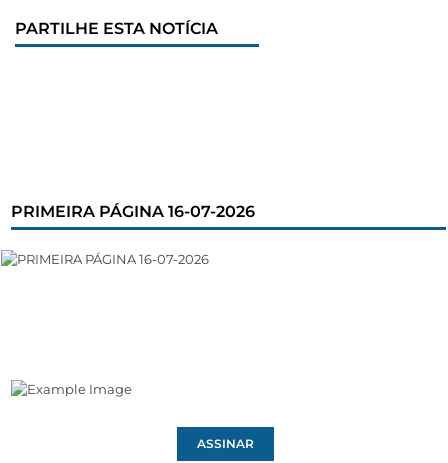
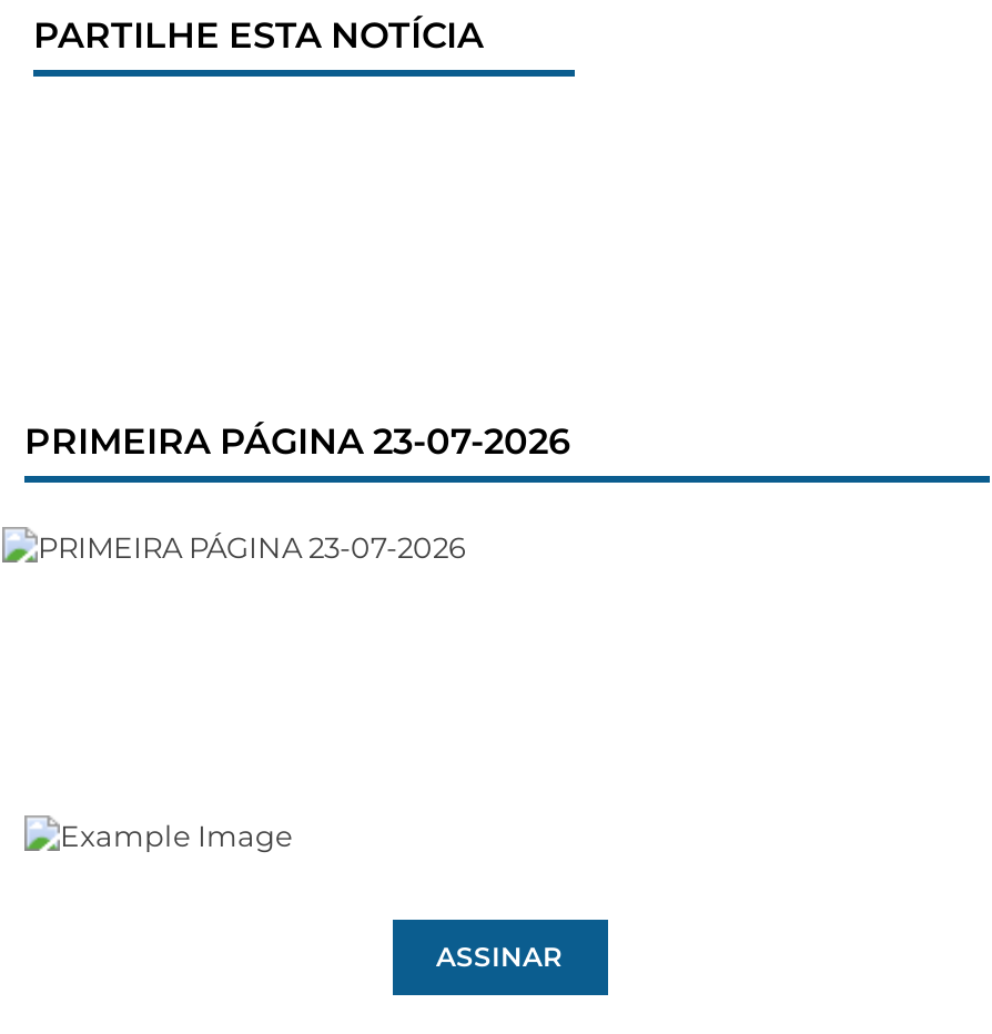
[11,201,255,220] PRIMEIRA PÁGINA 16-07-2026 -> [24,419,570,462] PRIMEIRA PÁGINA 23-07-2026

